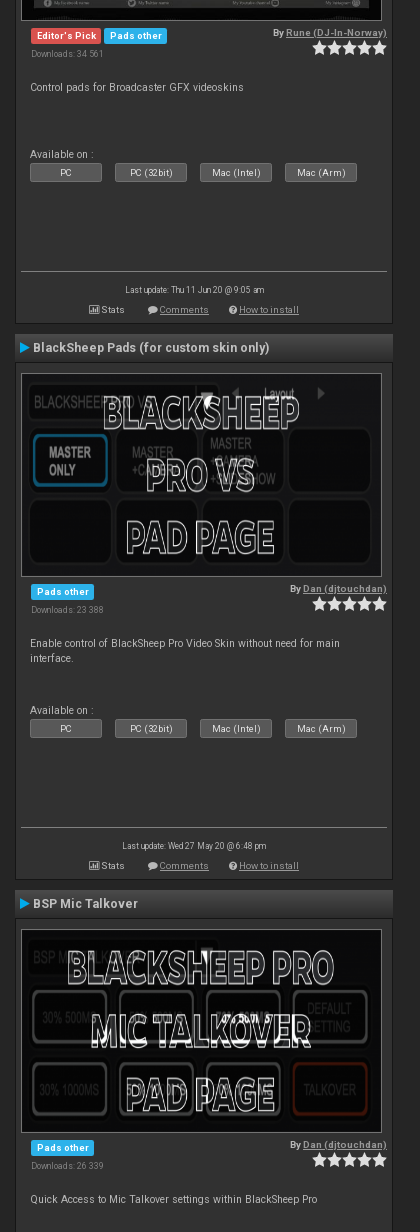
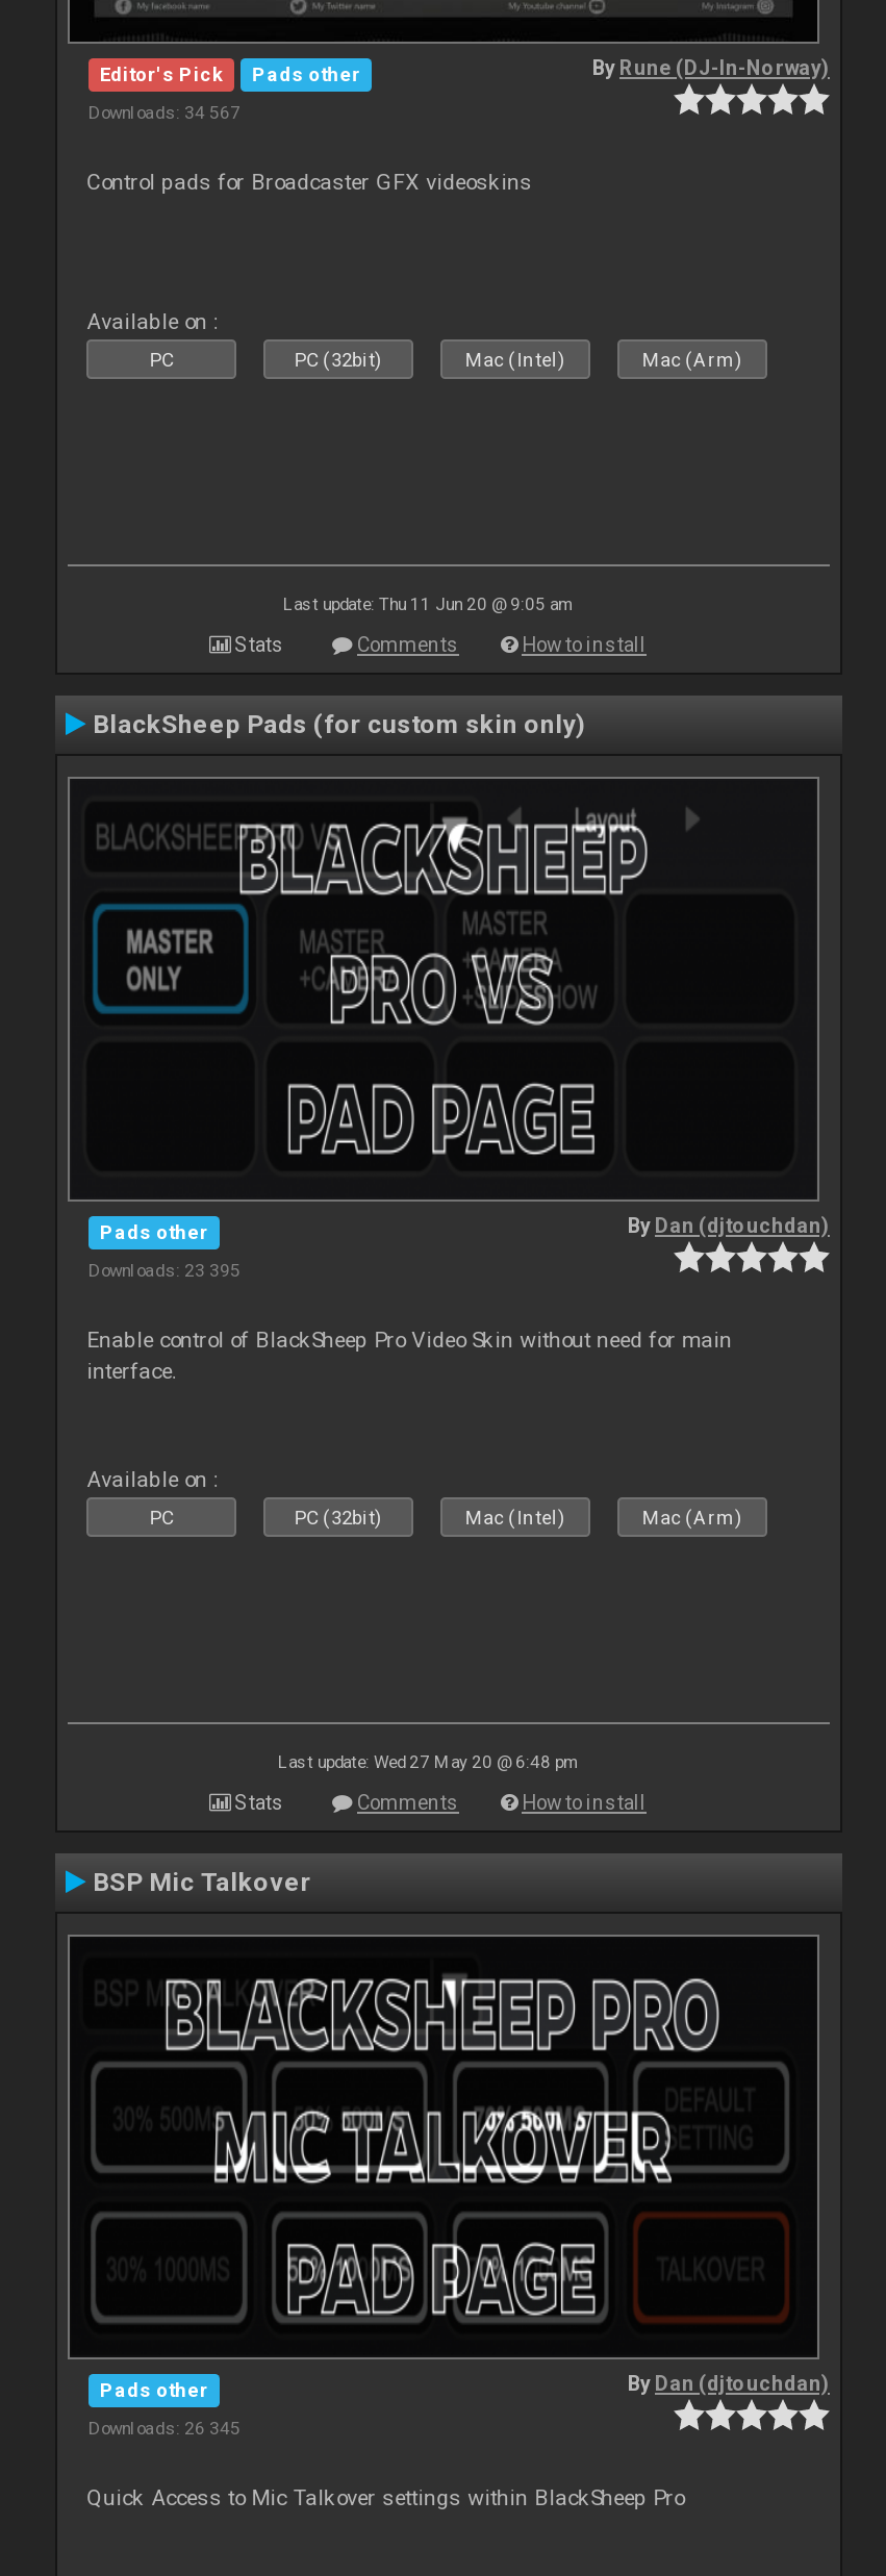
[31,49,104,59] Downloads: 34 561 -> [88,101,241,122] Downloads: 34 567
[31,605,104,615] Downloads: 23 388 -> [88,1259,241,1280] Downloads: 23 395
[31,1161,104,1171] Downloads: 26 339 -> [88,2417,241,2438] Downloads: 26 345

